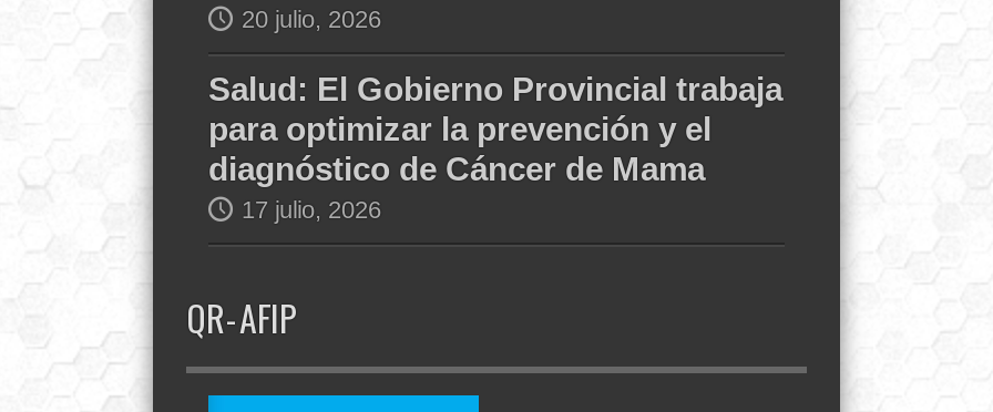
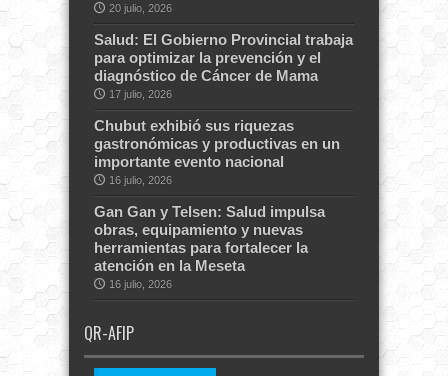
none -> [94,117,340,290] Chubut exhibió sus riquezas | gastronómicas y productivas en un | importante evento nacional | 16 julio, 2026 | Gan Gan y Telsen: Salud impulsa | obras, equipamiento y nuevas | herramientas para fortalecer la | atención en la Meseta | 16 julio, 2026

